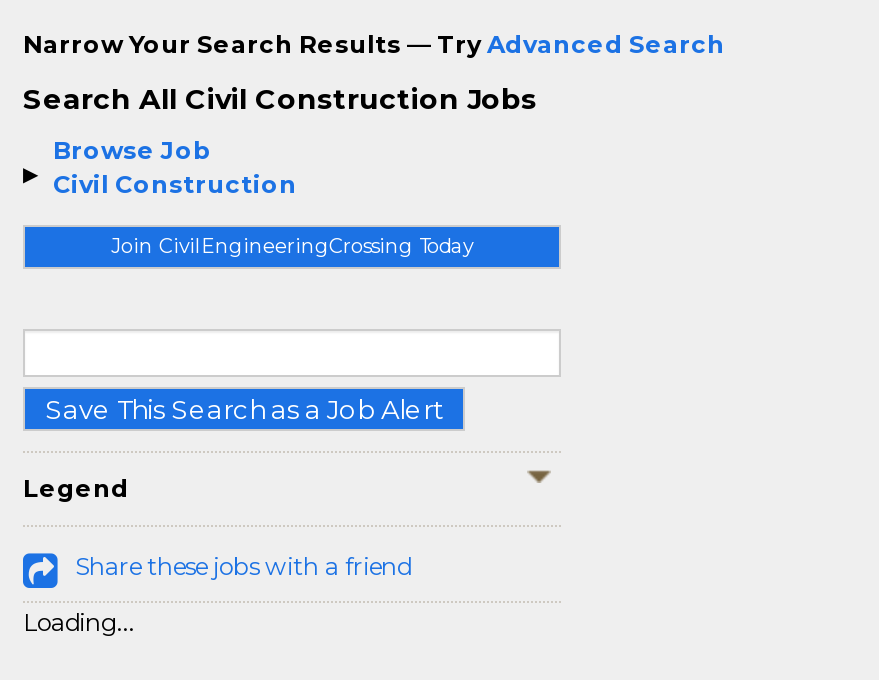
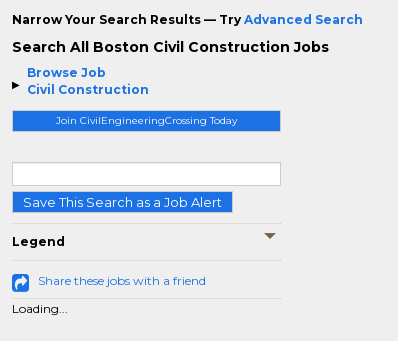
[23,81,537,117] Search All Civil Construction Jobs -> [12,38,329,56] Search All Boston Civil Construction Jobs

